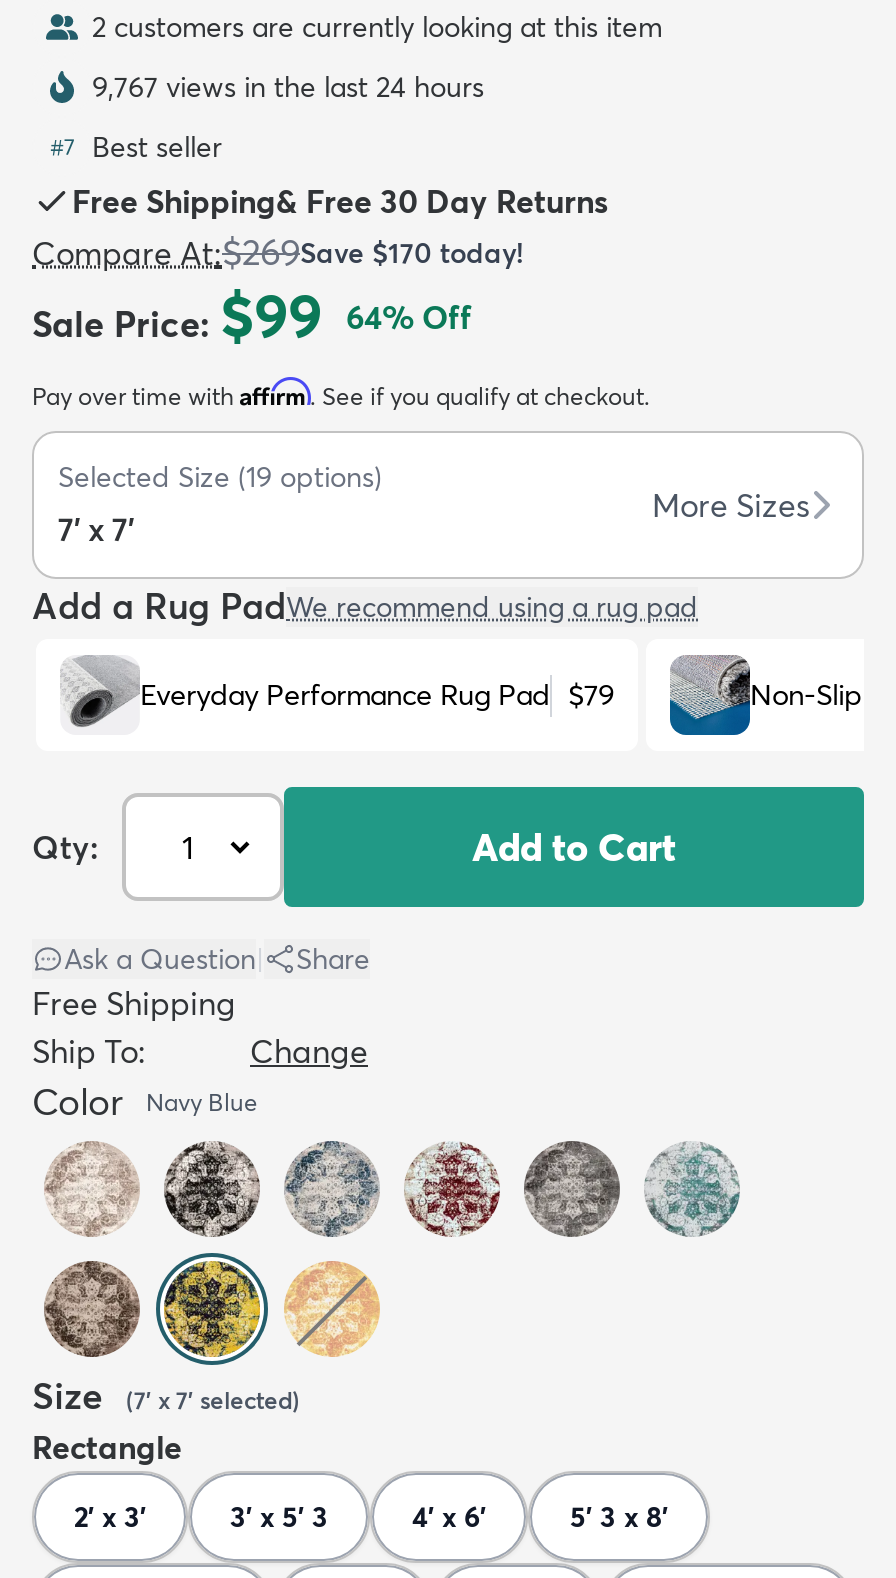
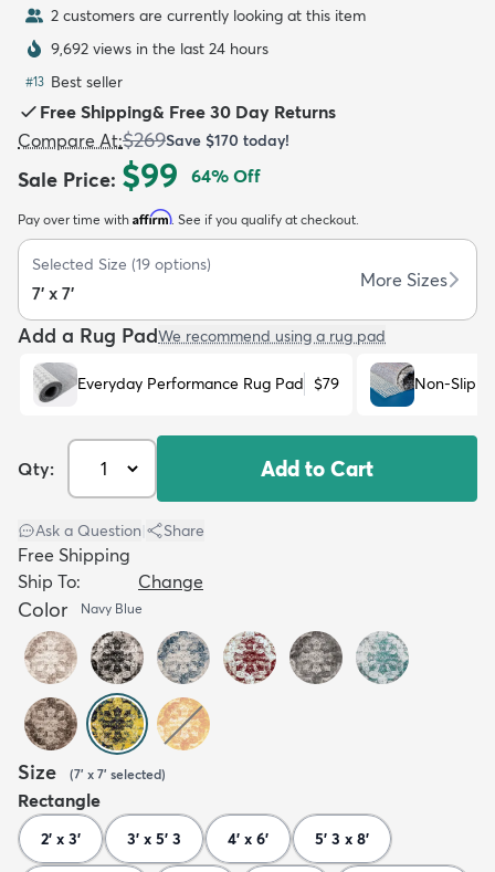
[92,69,484,105] 9,767 views in the last 24 hours -> [51,38,268,58] 9,692 views in the last 24 hours
[50,129,222,165] #7 | Best seller -> [25,71,123,91] #13 Best seller

